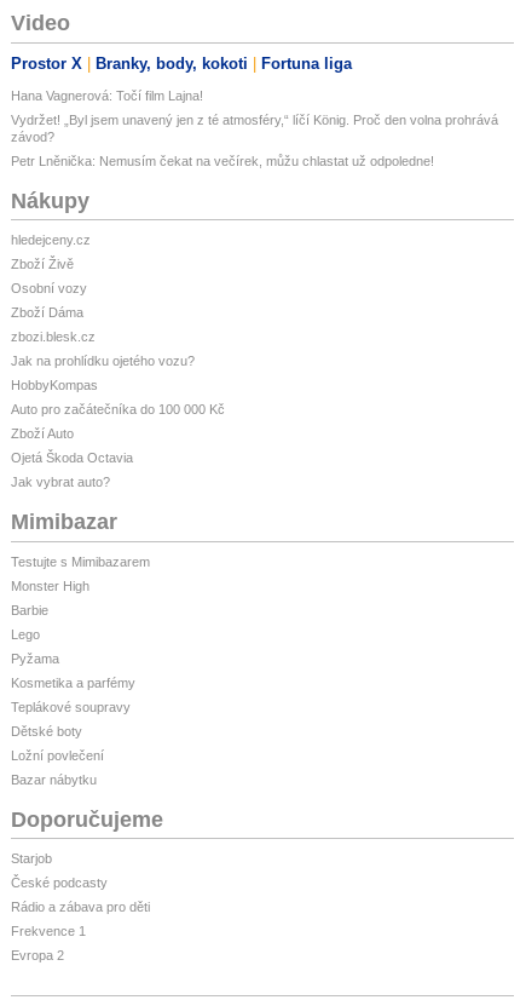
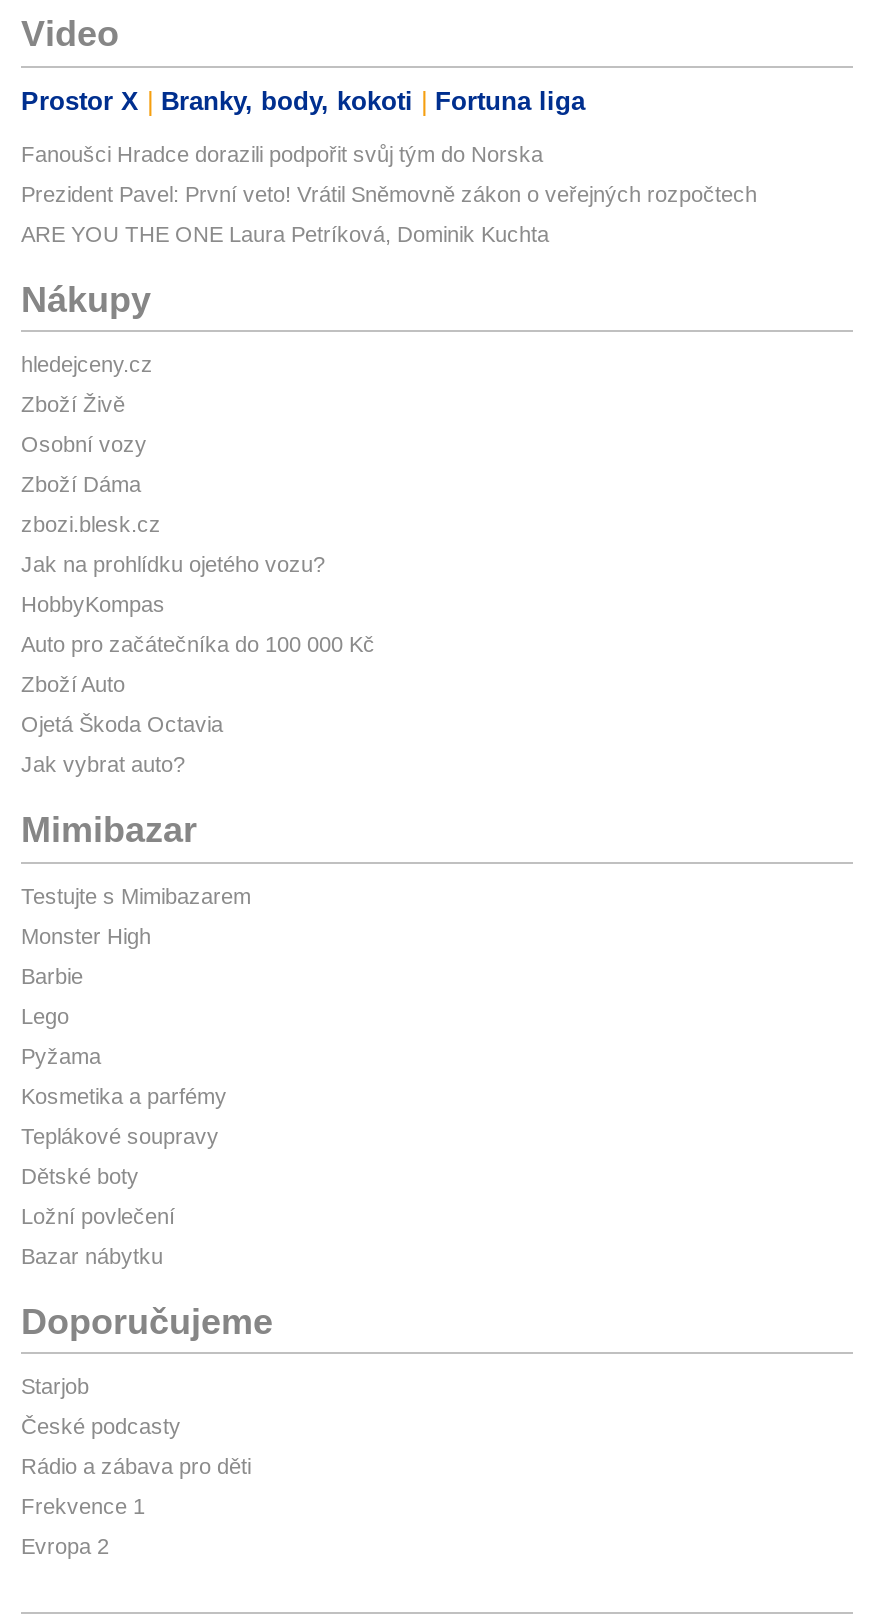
[11,88,203,103] Hana Vagnerová: Točí film Lajna! -> [21,142,543,166] Fanoušci Hradce dorazili podpořit svůj tým do Norska
[11,112,498,144] Vydržet! „Byl jsem unavený jen z té atmosféry,“ líčí König. Proč den volna prohrává | závod? -> [21,182,757,206] Prezident Pavel: První veto! Vrátil Sněmovně zákon o veřejných rozpočtech
[11,154,434,168] Petr Lněnička: Nemusím čekat na večírek, můžu chlastat už odpoledne! -> [21,222,549,246] ARE YOU THE ONE Laura Petríková, Dominik Kuchta

